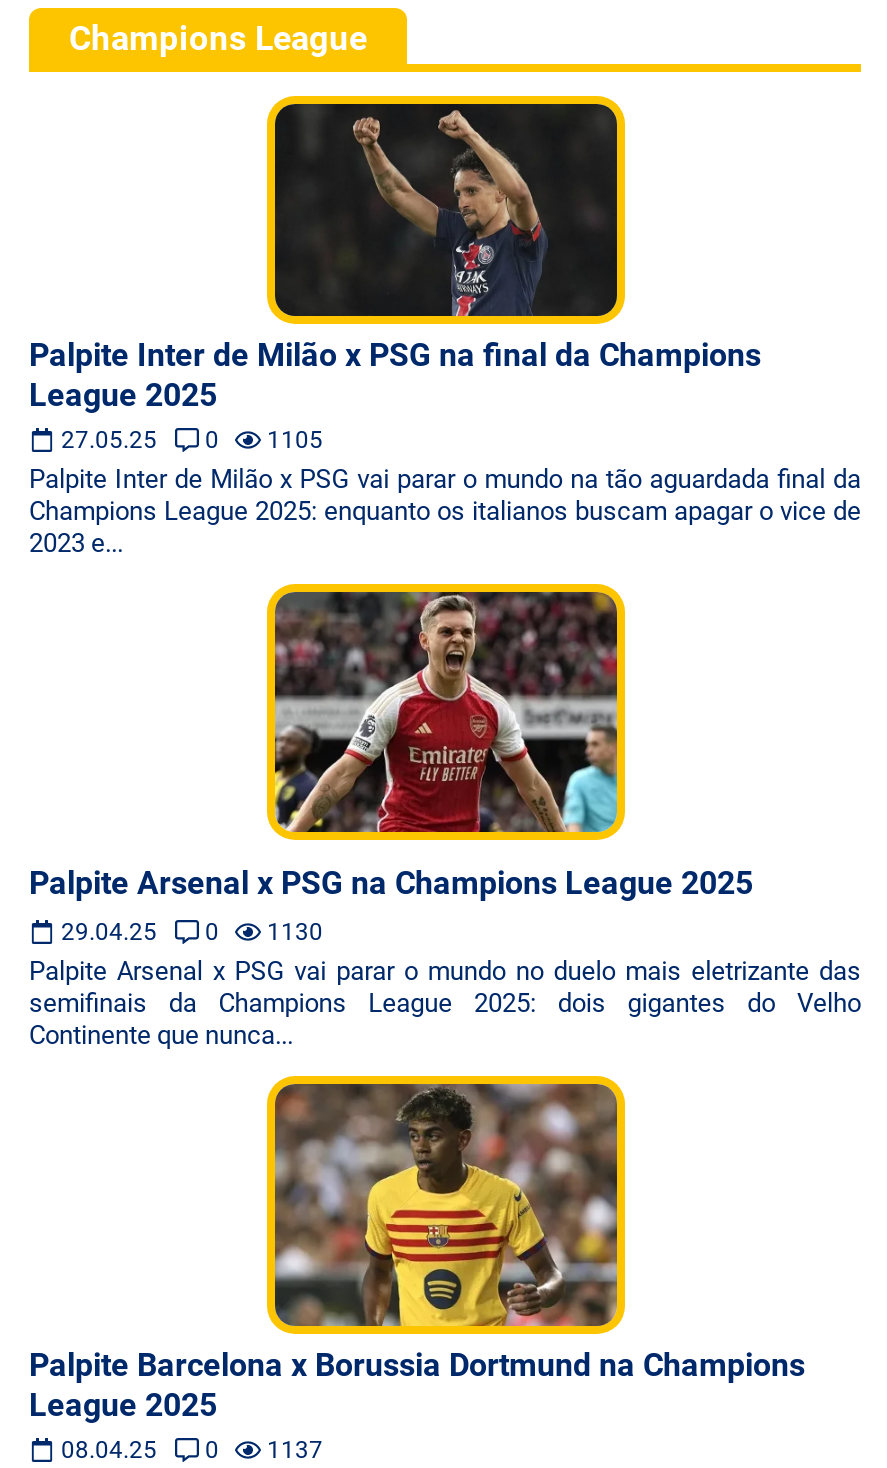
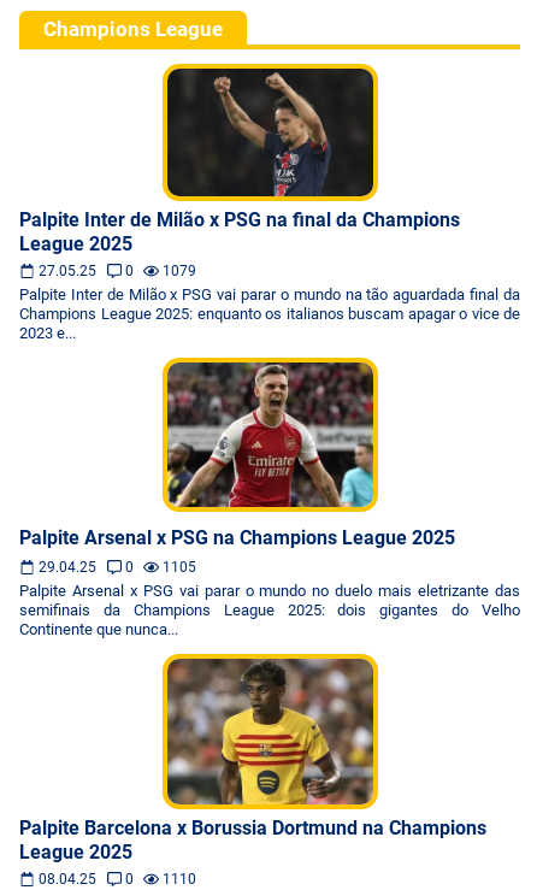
[61,425,323,453] 27.05.25 0 1105 -> [39,262,196,279] 27.05.25 0 1079
[61,918,323,946] 29.04.25 0 1130 -> [39,559,196,576] 29.04.25 0 1105
[61,1436,323,1464] 08.04.25 0 1137 -> [39,870,196,887] 08.04.25 0 1110

